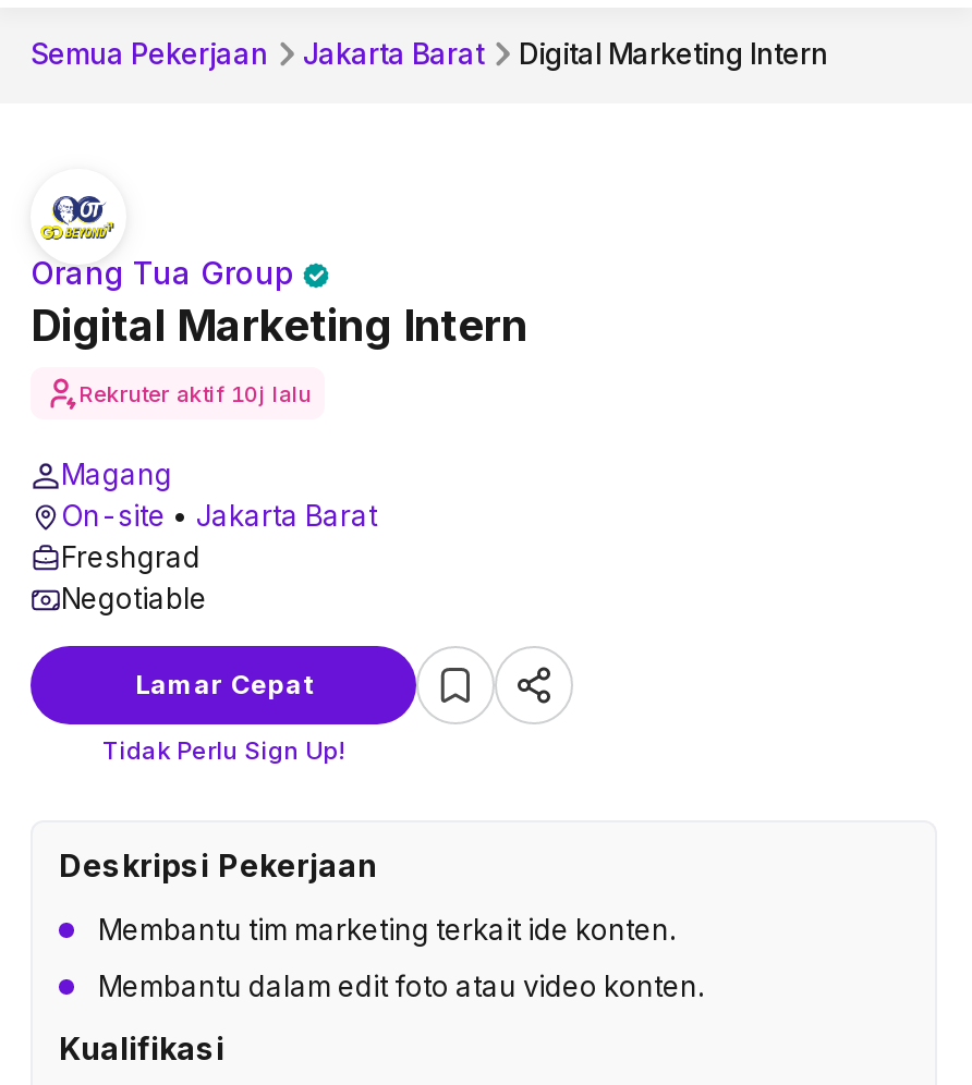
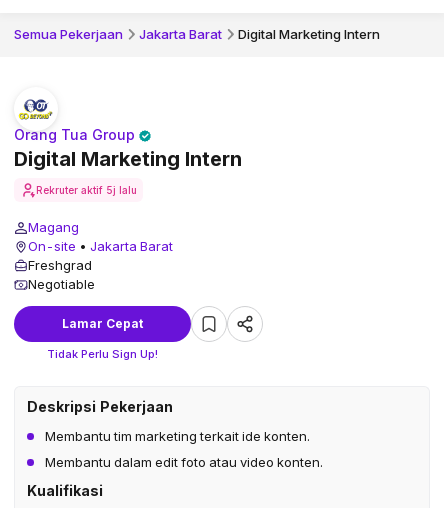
[78,379,312,405] Rekruter aktif 10j lalu -> [36,183,137,195] Rekruter aktif 5j lalu

